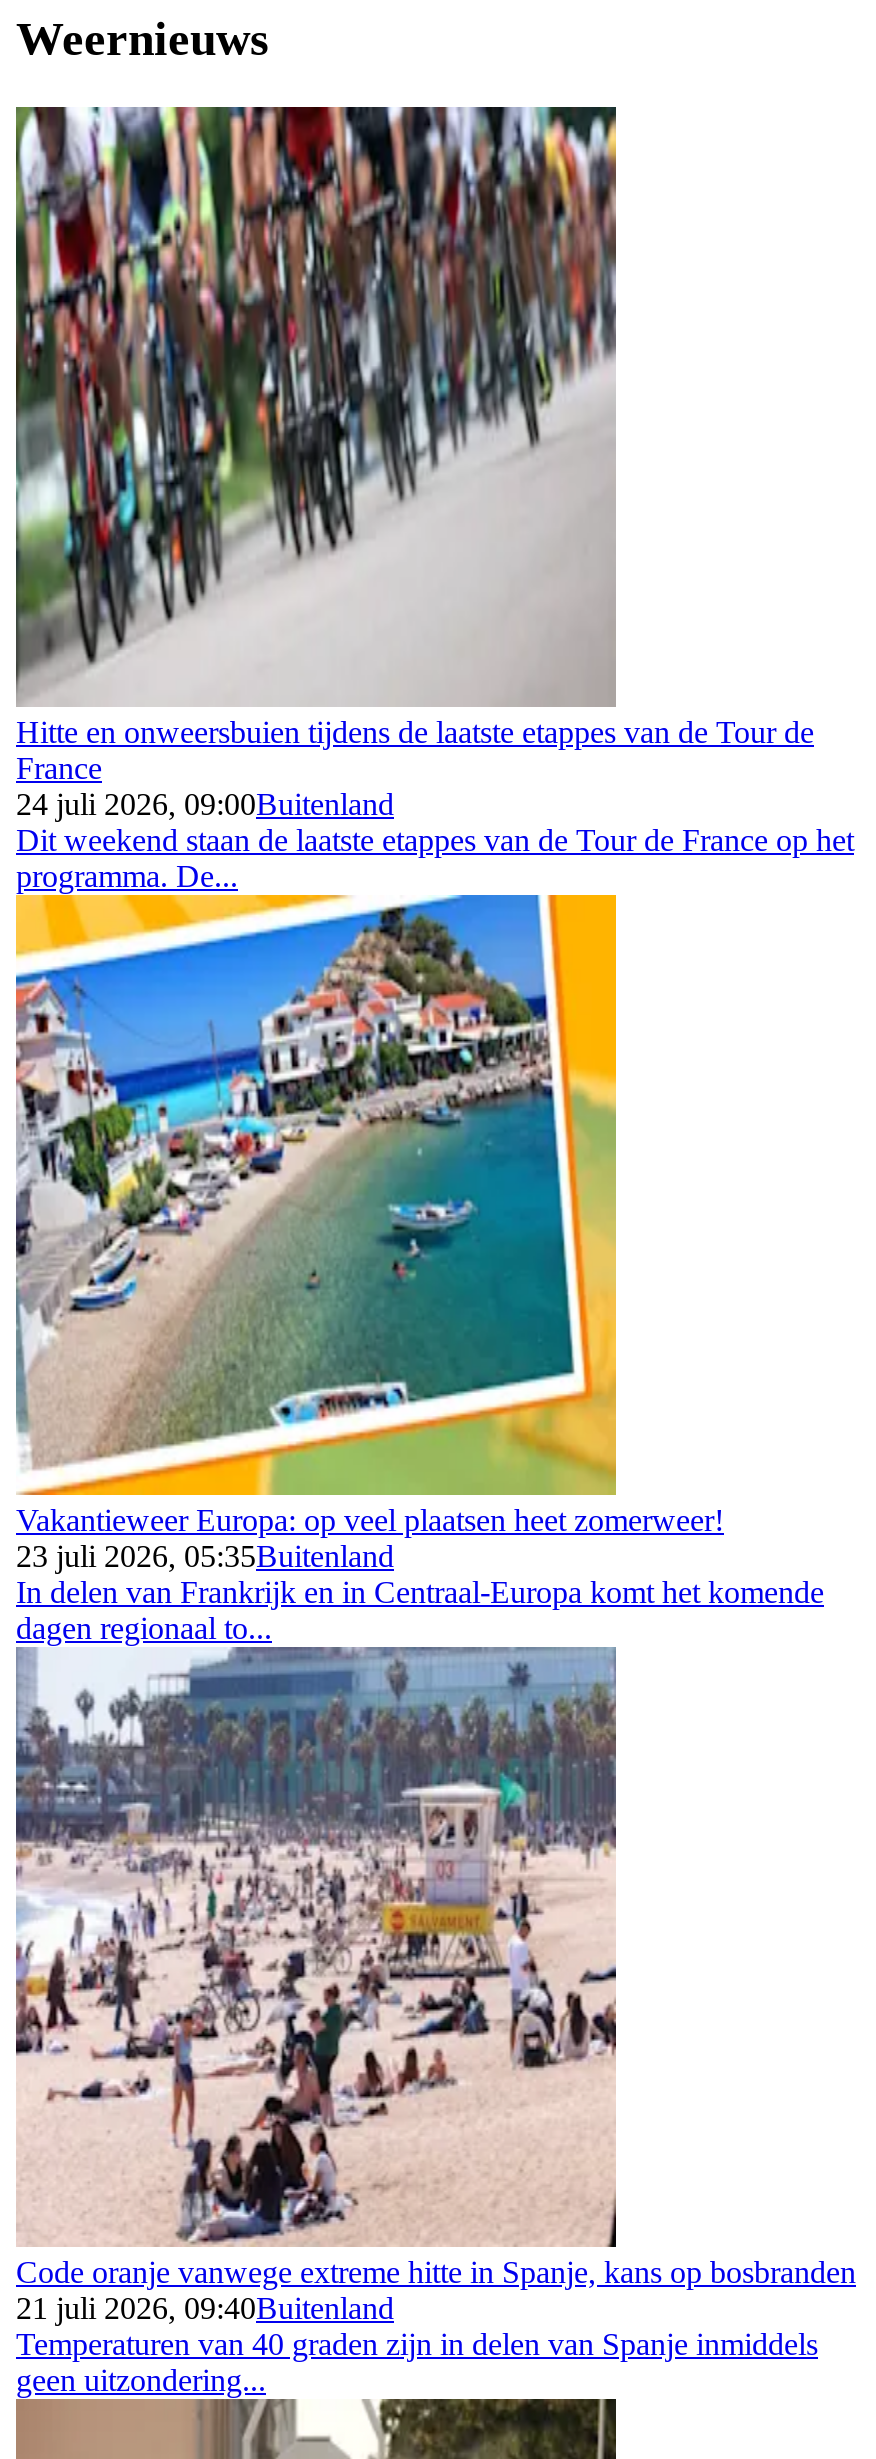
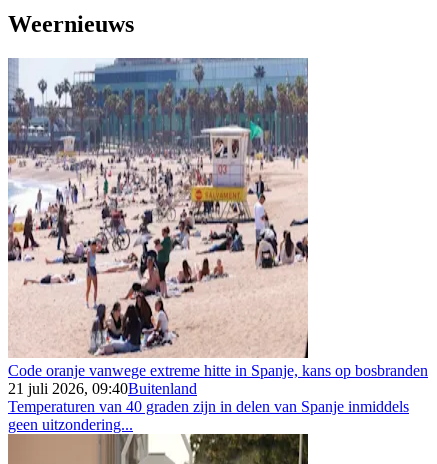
[14,105,854,892] [image] | Hitte en onweersbuien tijdens de laatste etappes van de Tour de | France | 24 juli 2026, 09:00Buitenland | Dit weekend staan de laatste etappes van de Tour de France op het | programma. De... -> none
[14,893,824,1644] [image] | Vakantieweer Europa: op veel plaatsen heet zomerweer! | 23 juli 2026, 05:35Buitenland | In delen van Frankrijk en in Centraal-Europa komt het komende | dagen regionaal to... -> none

